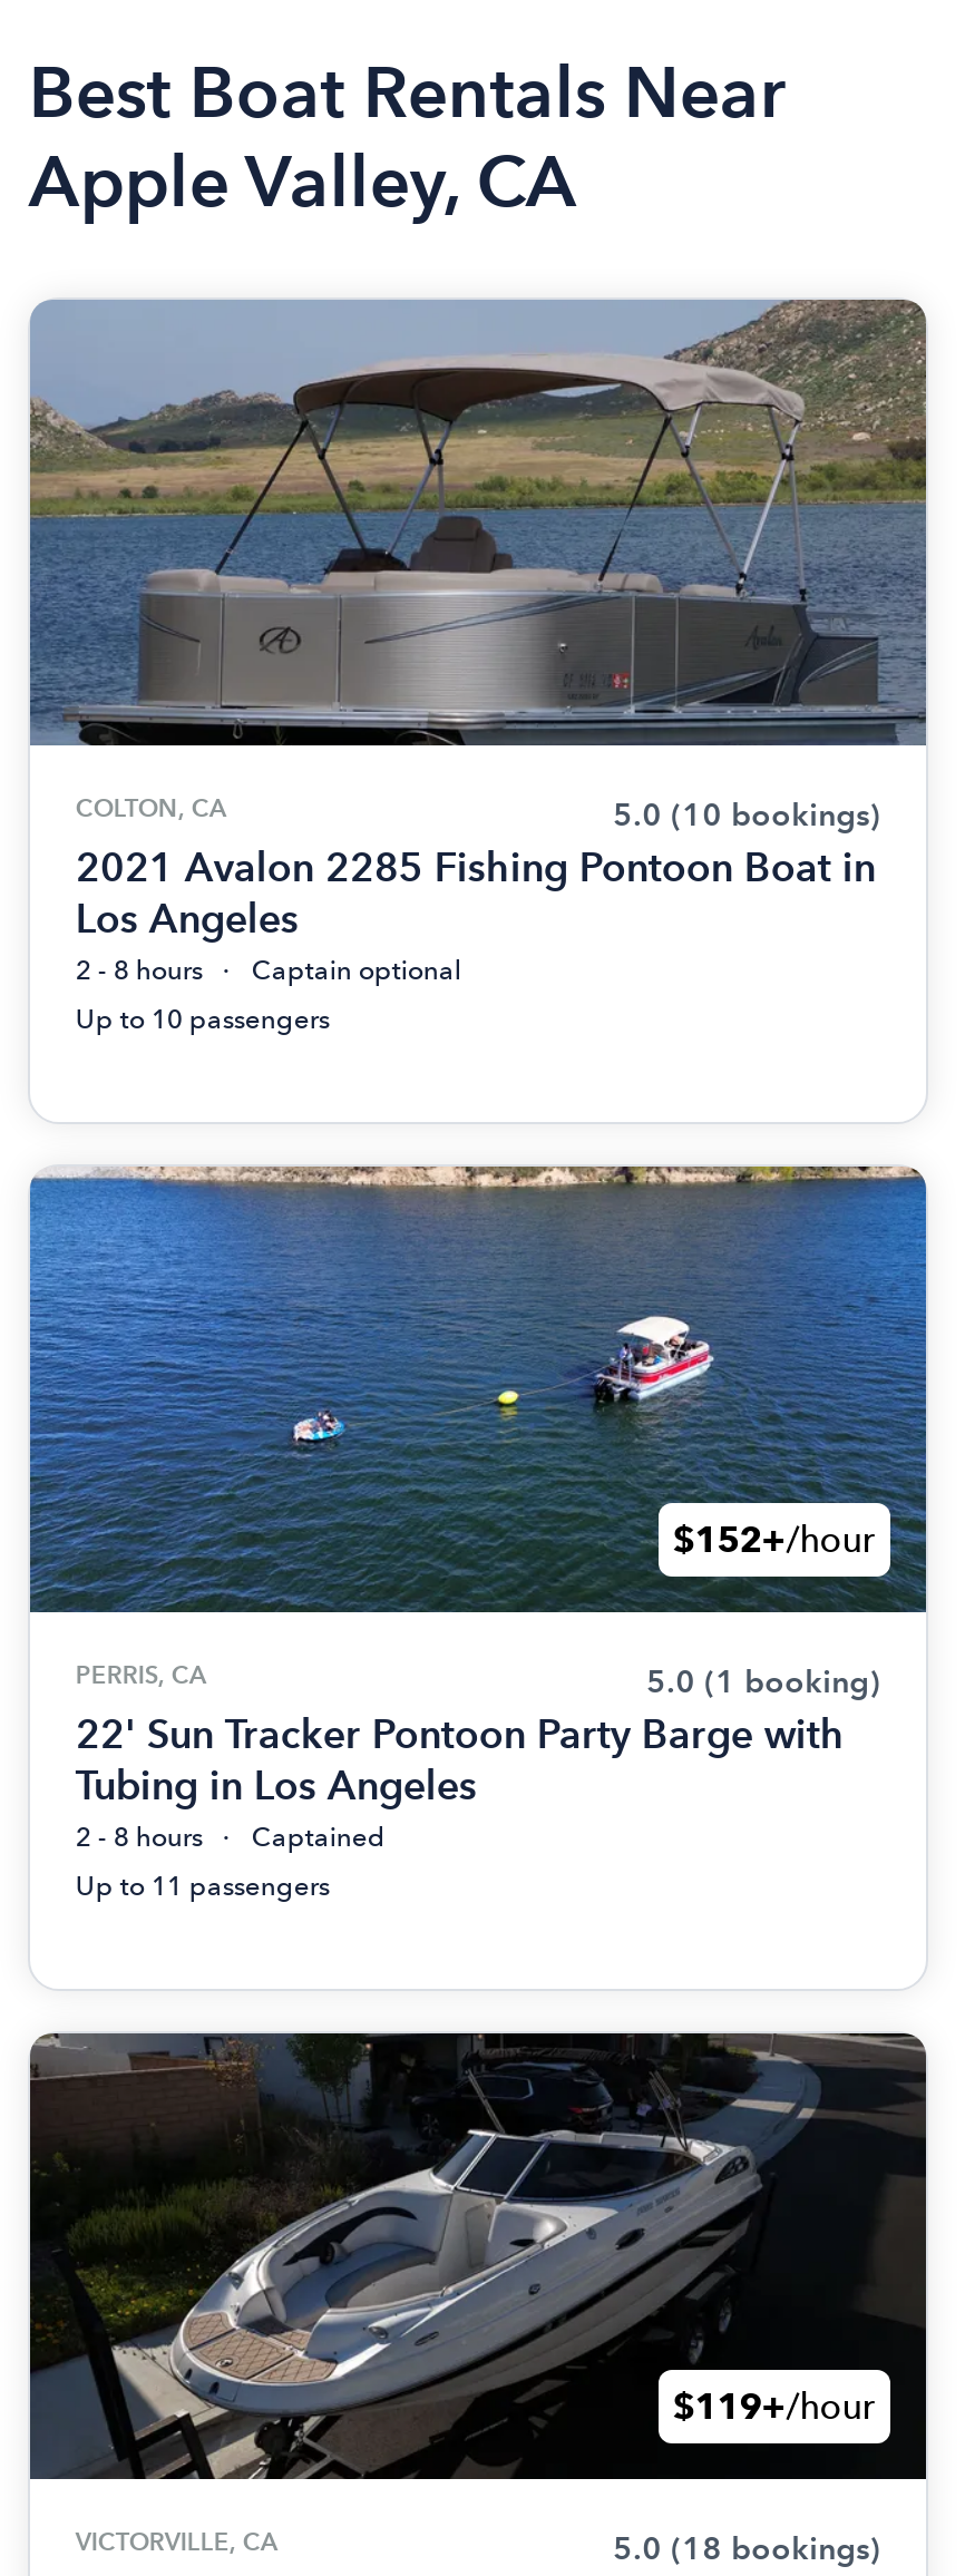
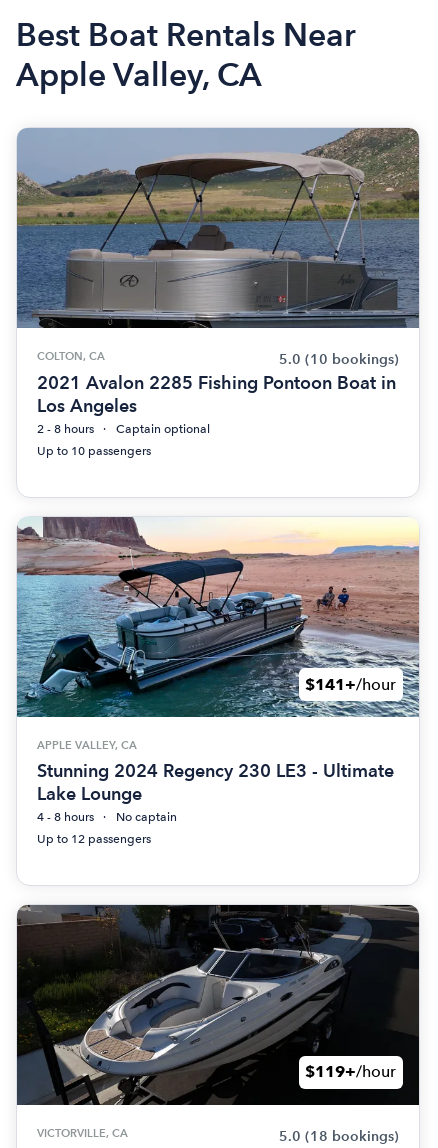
[28,1164,928,1612] [image] | $152+/hour -> [16,516,420,717] [image] | $141+/hour
[76,1659,881,1853] PERRIS, CA | 5.0 (1 booking) | 22' Sun Tracker Pontoon Party Barge with | Tubing in Los Angeles | 2 - 8 hours | Captained -> [37,738,394,824] APPLE VALLEY, CA | Stunning 2024 Regency 230 LE3 - Ultimate | Lake Lounge | 4 - 8 hours | No captain
[76,1871,330,1902] Up to 11 passengers -> [37,832,151,846] Up to 12 passengers

